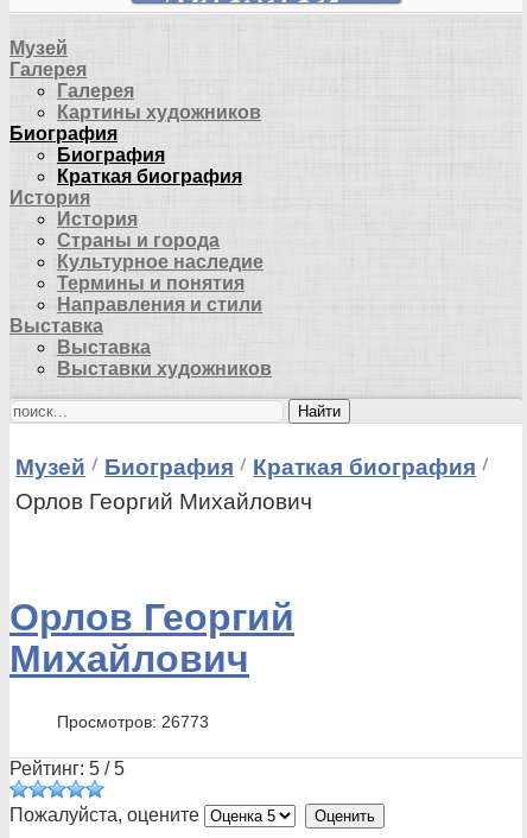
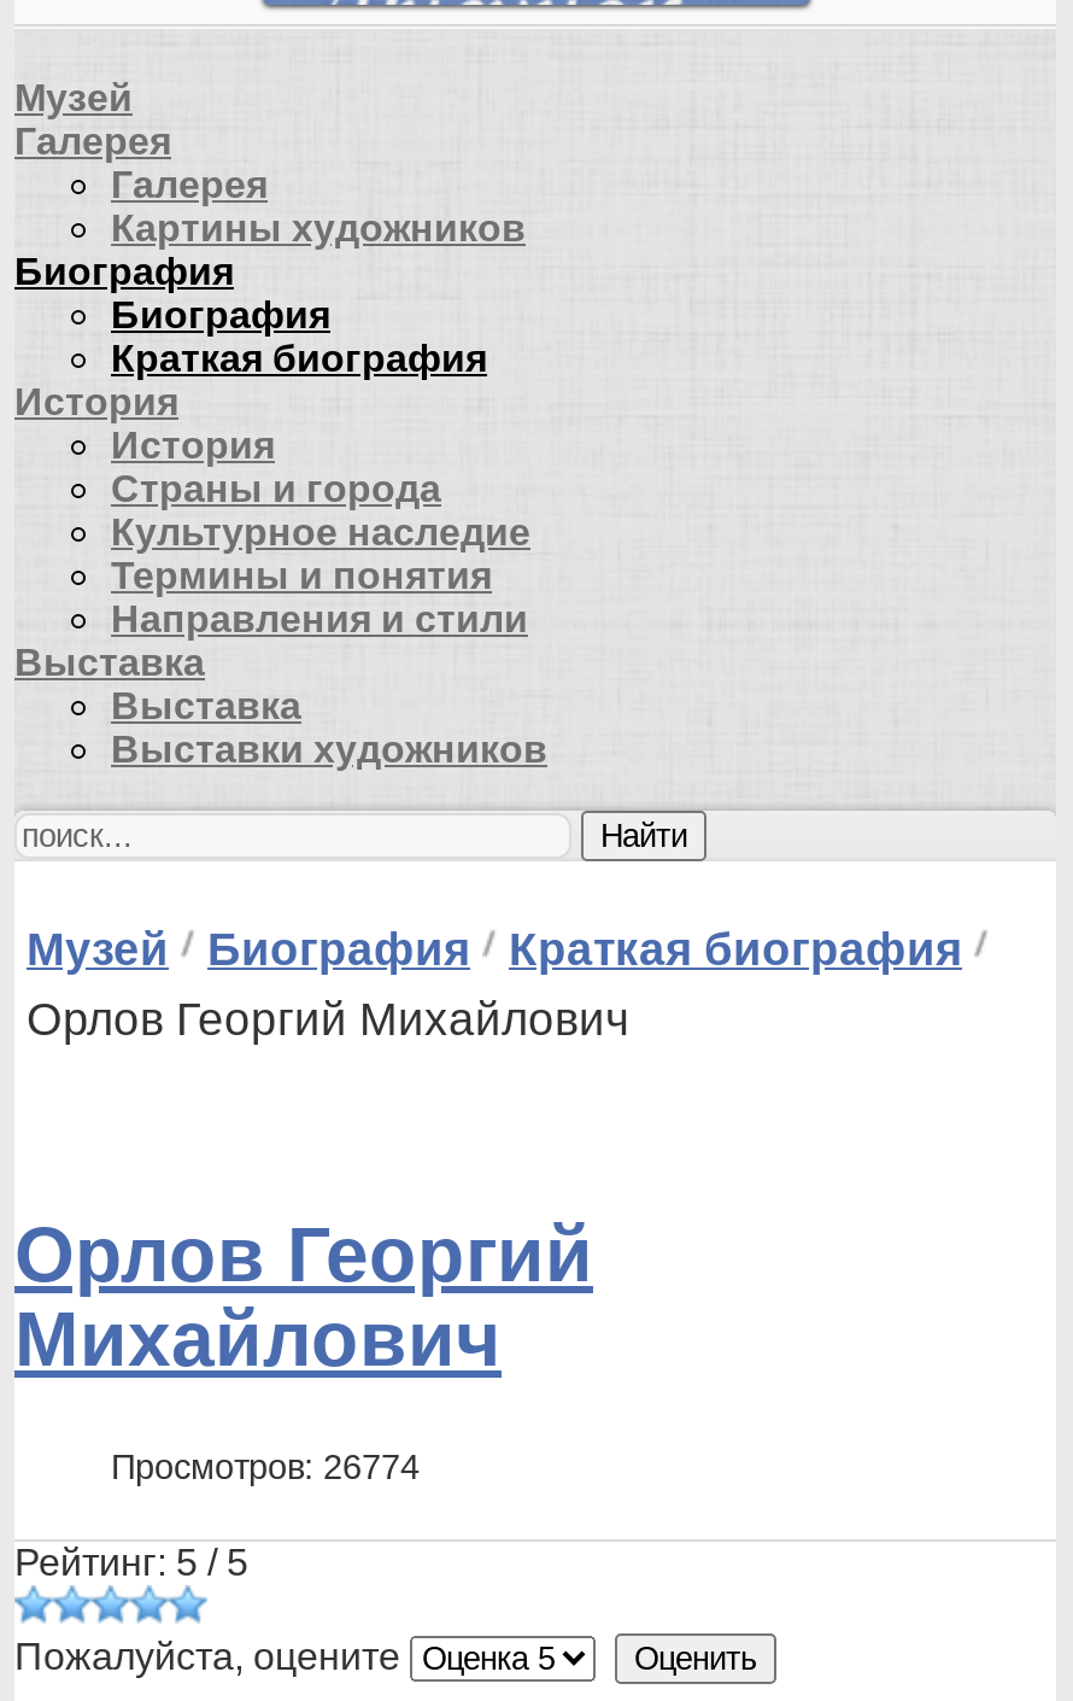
[57,712,209,731] Просмотров: 26773 -> [111,1448,420,1487] Просмотров: 26774

